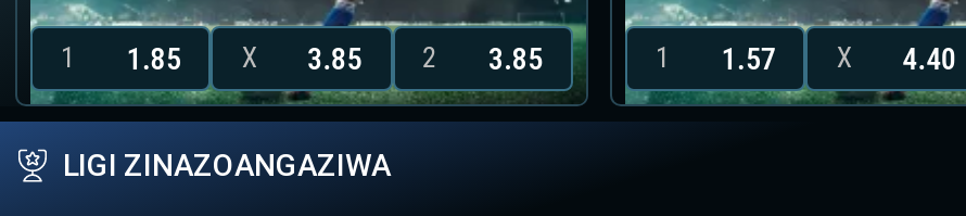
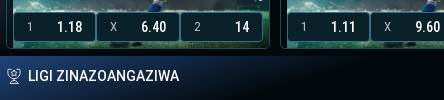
[127,41,181,76] 1.85 -> [57,19,82,35] 1.18
[308,41,362,76] 3.85 -> [141,19,166,35] 6.40
[488,41,543,76] 3.85 -> [235,19,249,35] 14
[721,41,776,76] 1.57 -> [331,19,356,35] 1.11
[902,41,957,76] 4.40 -> [415,19,440,35] 9.60

